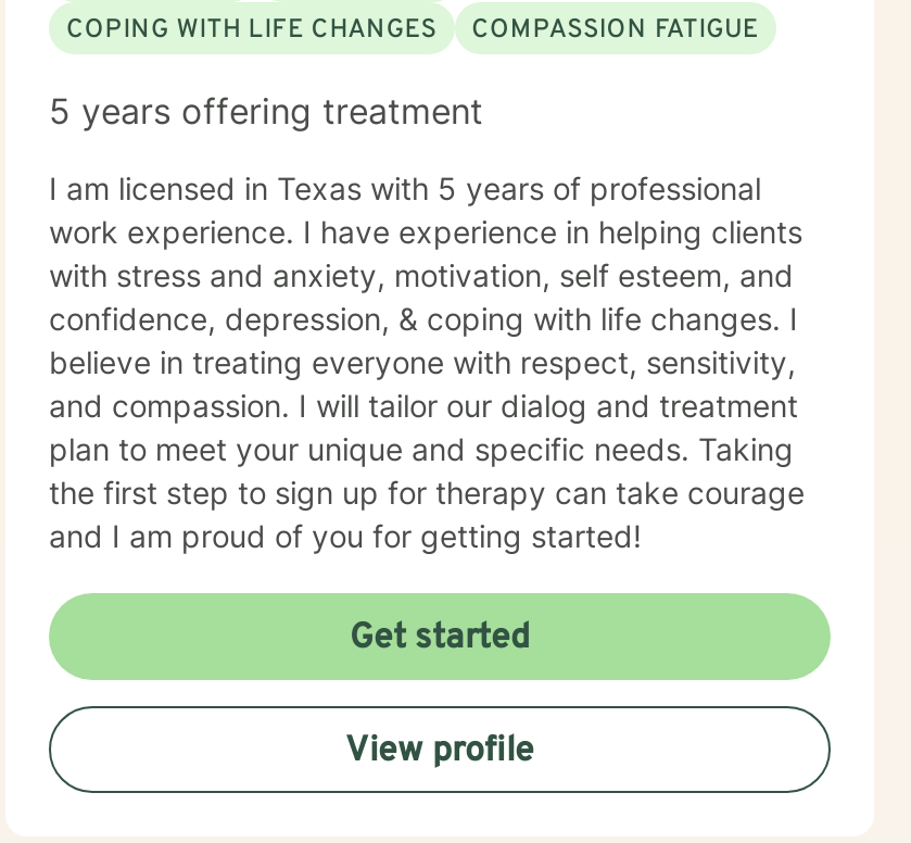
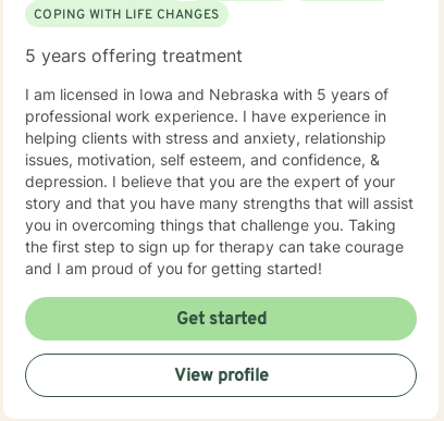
[471,13,759,48] COMPASSION FATIGUE -> none
[49,169,802,467] I am licensed in Texas with 5 years of professional | work experience. I have experience in helping clients | with stress and anxiety, motivation, self esteem, and | confidence, depression, & coping with life changes. I | believe in treating everyone with respect, sensitivity, | and compassion. I will tailor our dialog and treatment | plan to meet your unique and specific needs. Taking -> [25,85,414,234] I am licensed in Iowa and Nebraska with 5 years of | professional work experience. I have experience in | helping clients with stress and anxiety, relationship | issues, motivation, self esteem, and confidence, & | depression. I believe that you are the expert of your | story and that you have many strengths that will assist | you in overcoming things that challenge you. Taking

